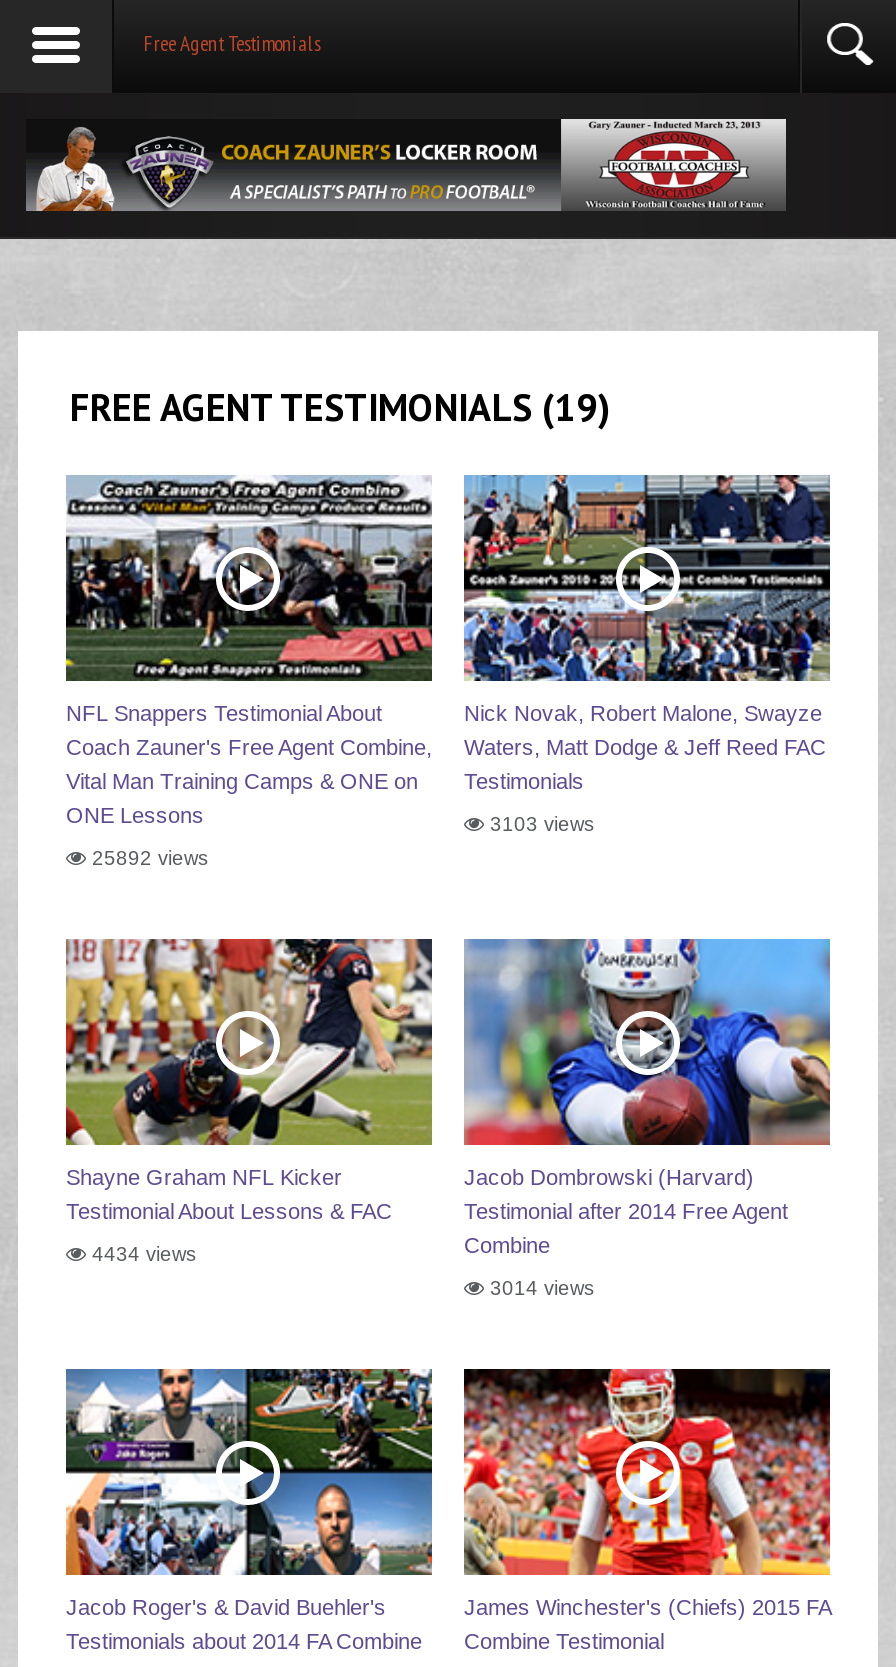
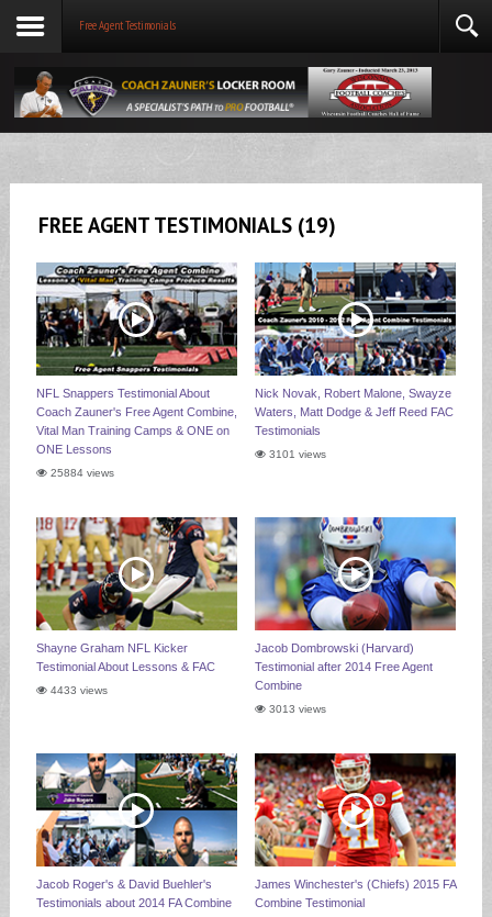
[484,813,594,835] 3103 views -> [266,448,326,460] 3101 views
[86,847,208,869] 25892 views -> [47,467,114,479] 25884 views
[86,1243,196,1265] 4434 views -> [47,684,108,696] 4433 views
[484,1277,594,1299] 3014 views -> [266,703,326,715] 3013 views

